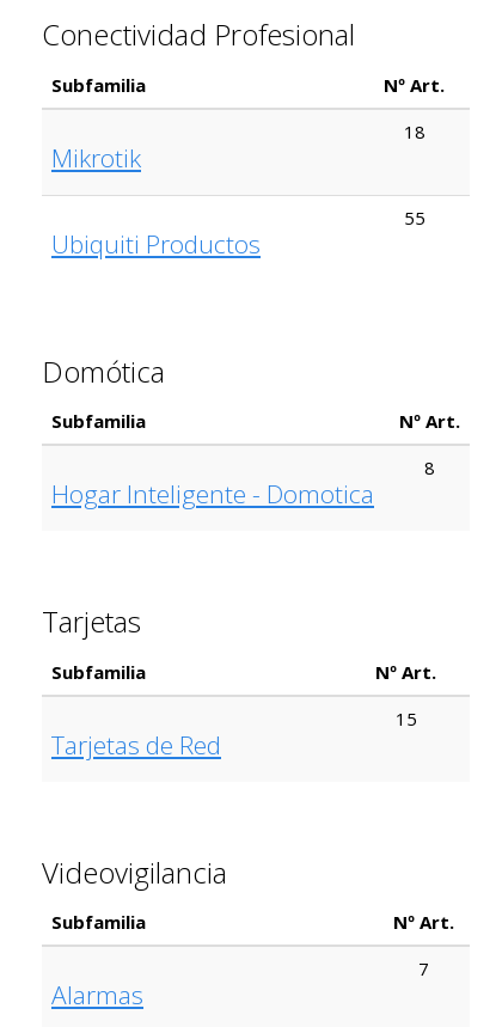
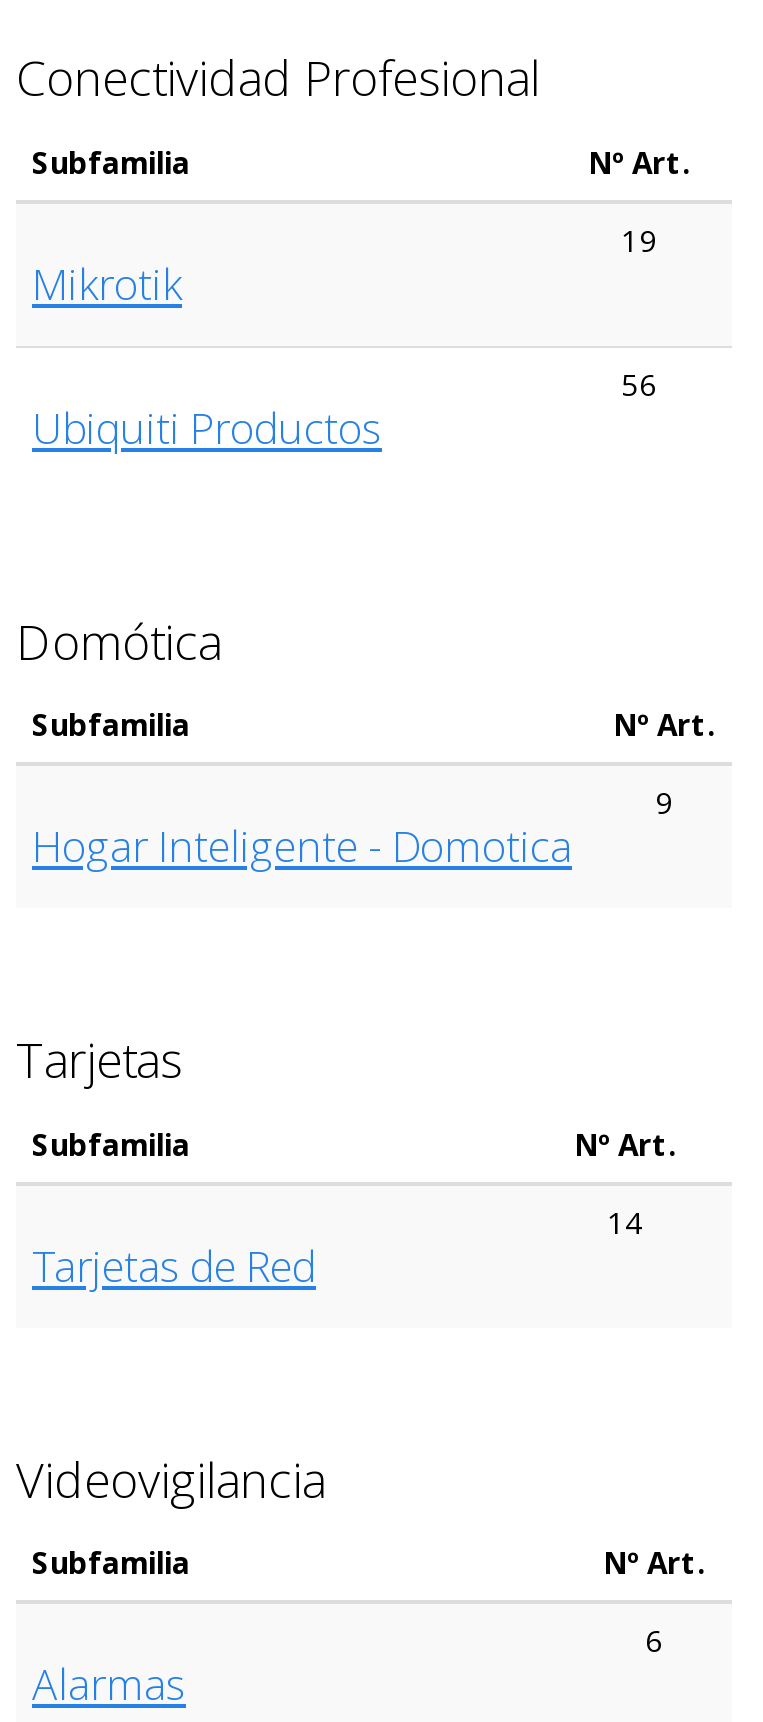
[403,119,425,143] 18 -> [621,219,657,259] 19
[403,205,425,229] 55 -> [621,363,657,403] 56
[424,456,434,479] 8 -> [655,782,673,822] 9
[395,706,417,730] 15 -> [607,1201,643,1241] 14
[418,956,428,980] 7 -> [645,1620,663,1660] 6

